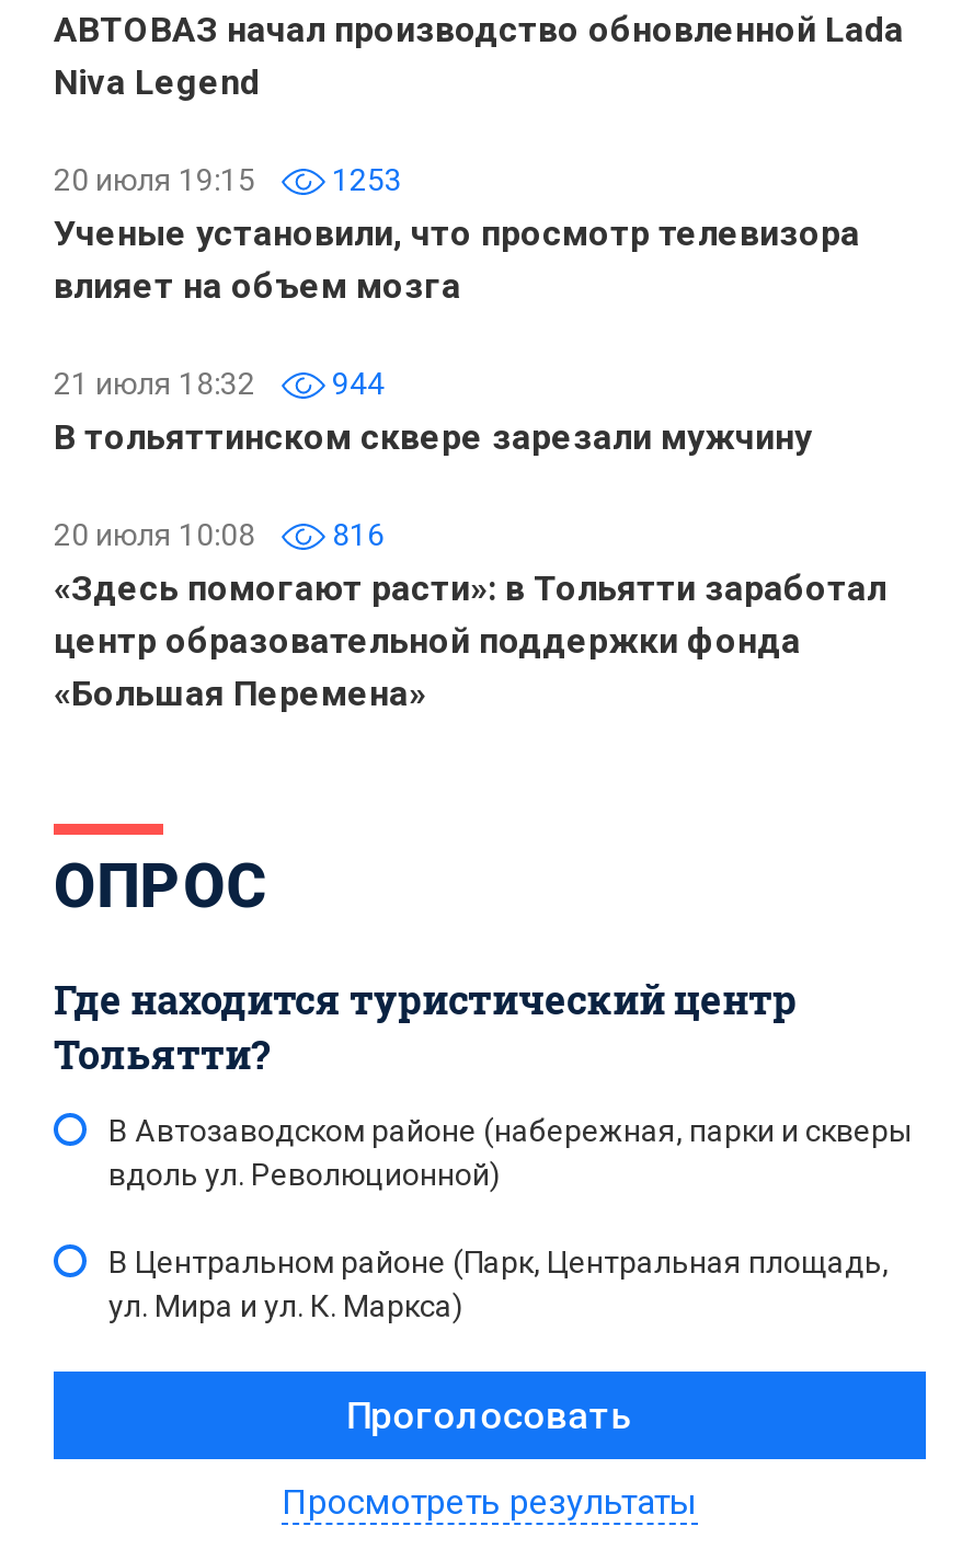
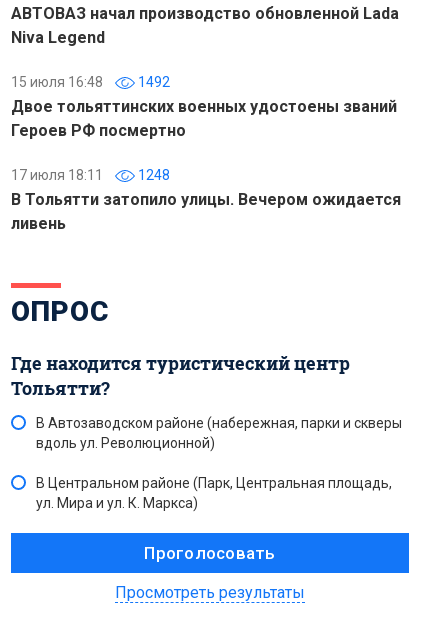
[54,162,886,714] 20 июля 19:15 | 1253 | Ученые установили, что просмотр телевизора | влияет на объем мозга | 21 июля 18:32 | 944 | В тольяттинском сквере зарезали мужчину | 20 июля 10:08 | 816 | «Здесь помогают расти»: в Тольятти заработал | центр образовательной поддержки фонда | «Большая Перемена» -> [11,74,401,233] 15 июля 16:48 | 1492 | Двое тольяттинских военных удостоены званий | Героев РФ посмертно | 17 июля 18:11 | 1248 | В Тольятти затопило улицы. Вечером ожидается | ливень

